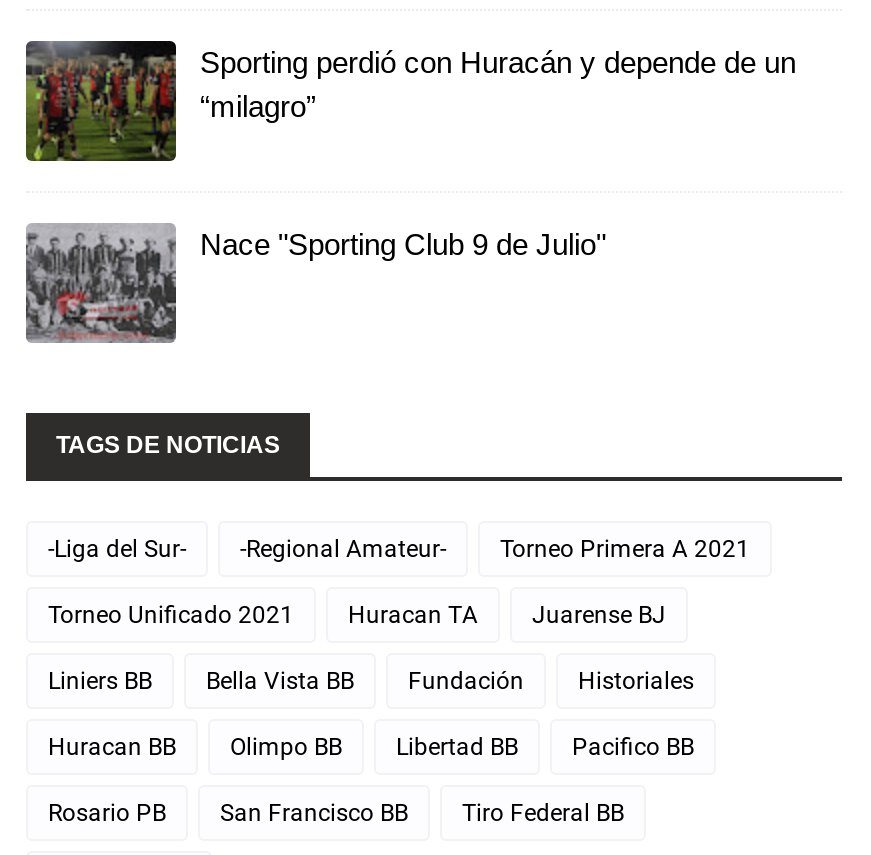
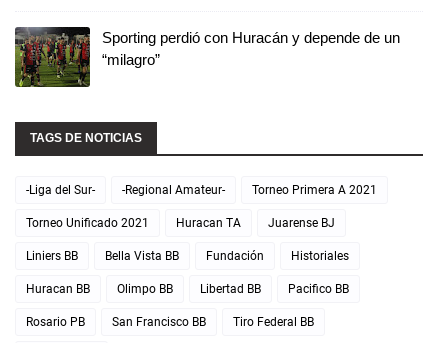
[24,223,606,345] [image] | Nace "Sporting Club 9 de Julio" -> none

